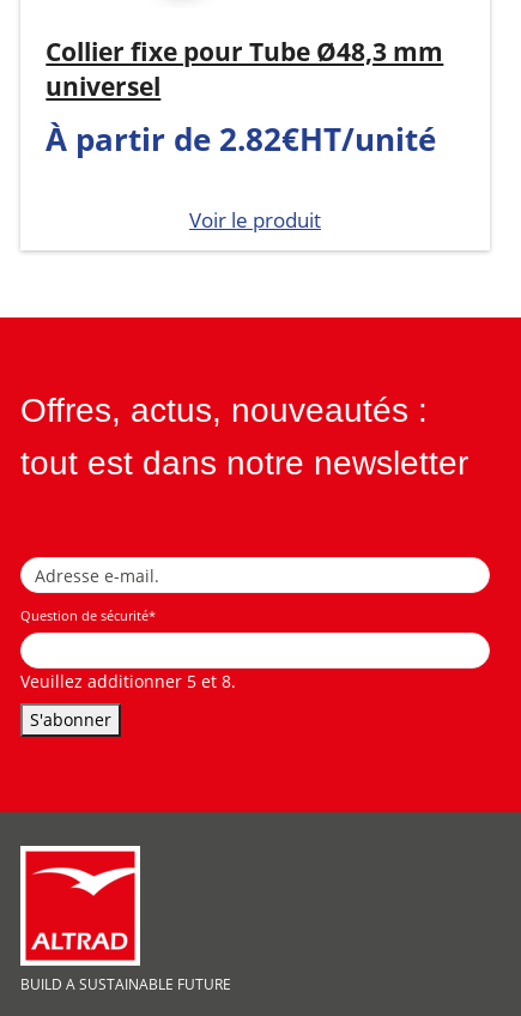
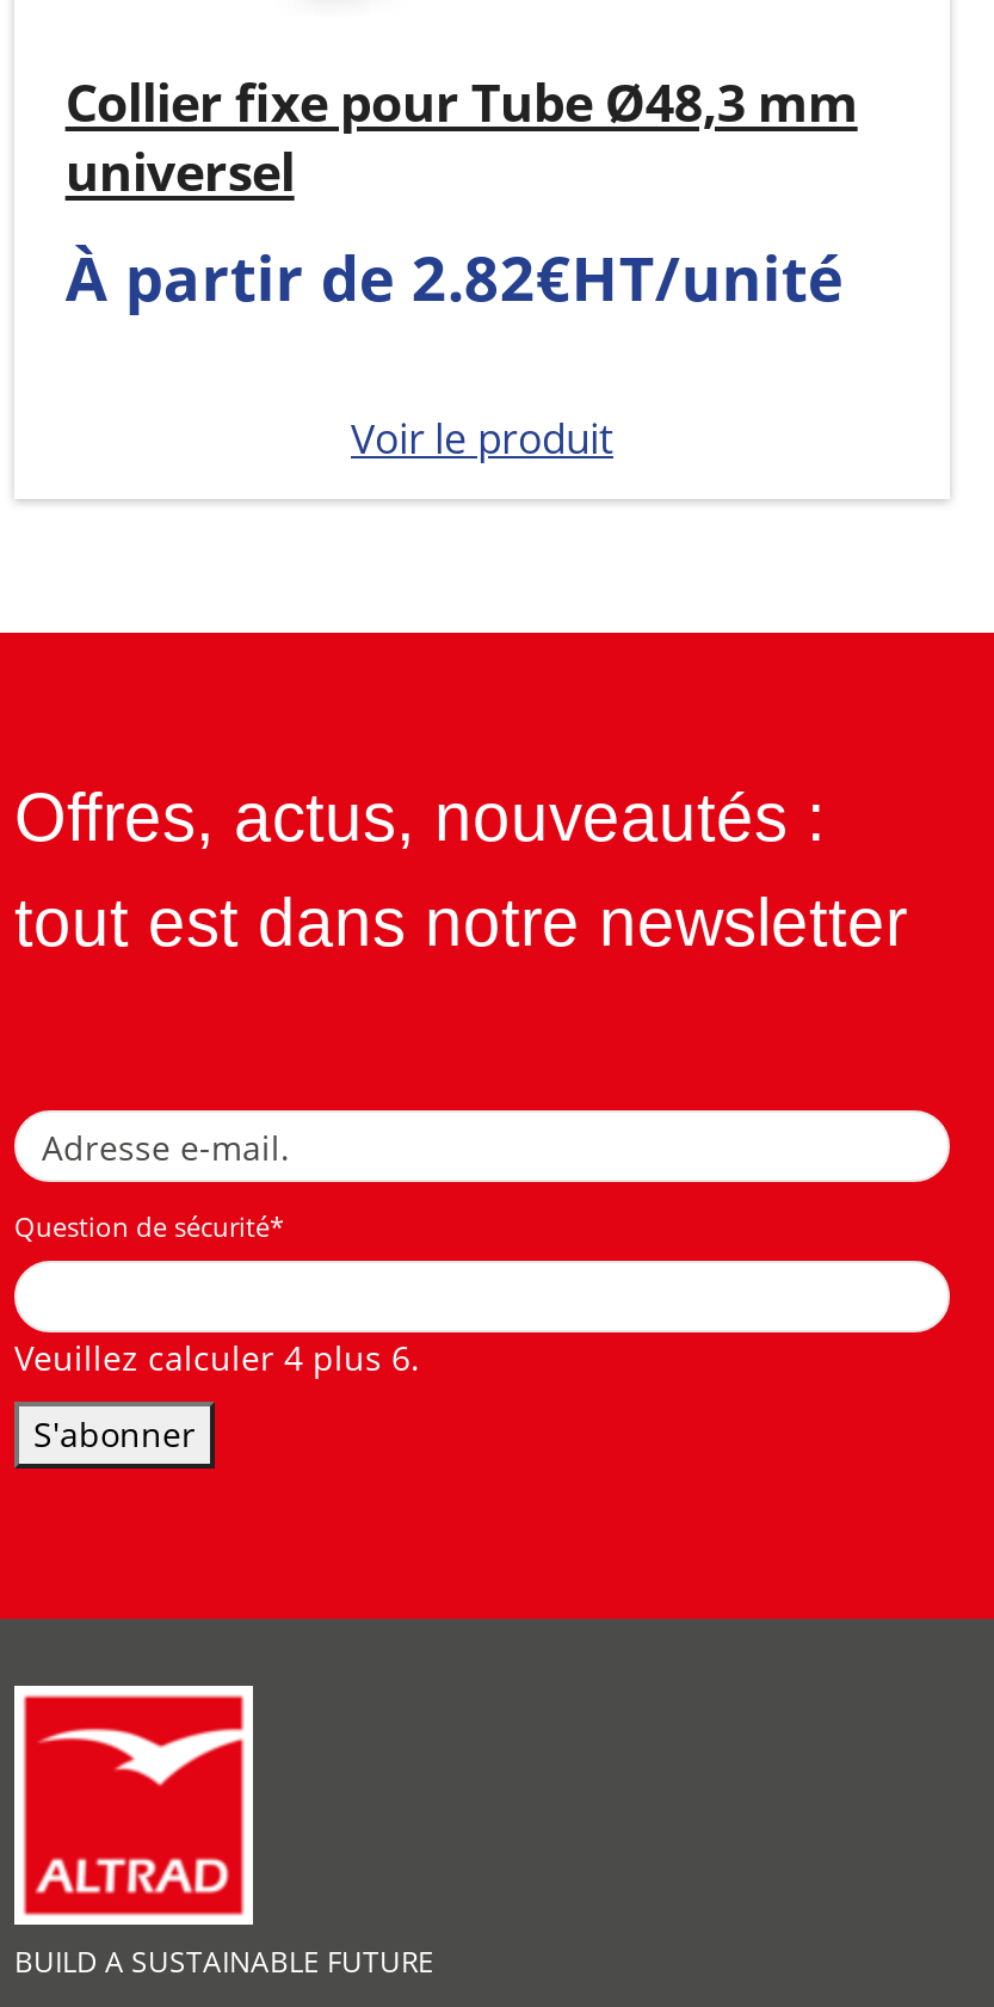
[20,670,236,692] Veuillez additionner 5 et 8. -> [14,1334,420,1380] Veuillez calculer 4 plus 6.

